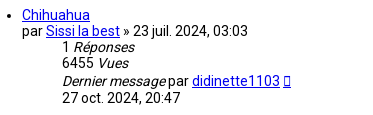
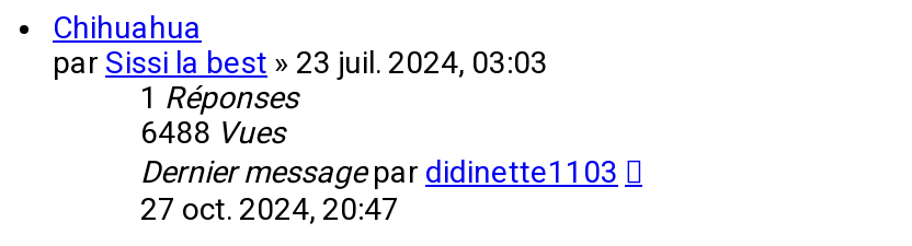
[62,55,128,71] 6455 Vues -> [140,115,285,150] 6488 Vues

